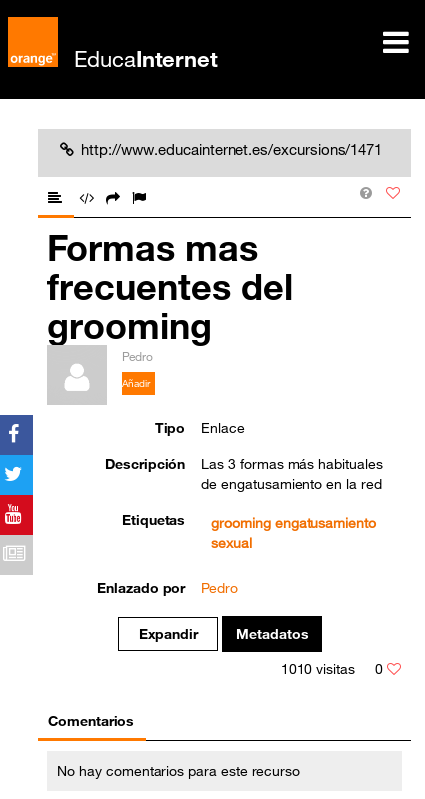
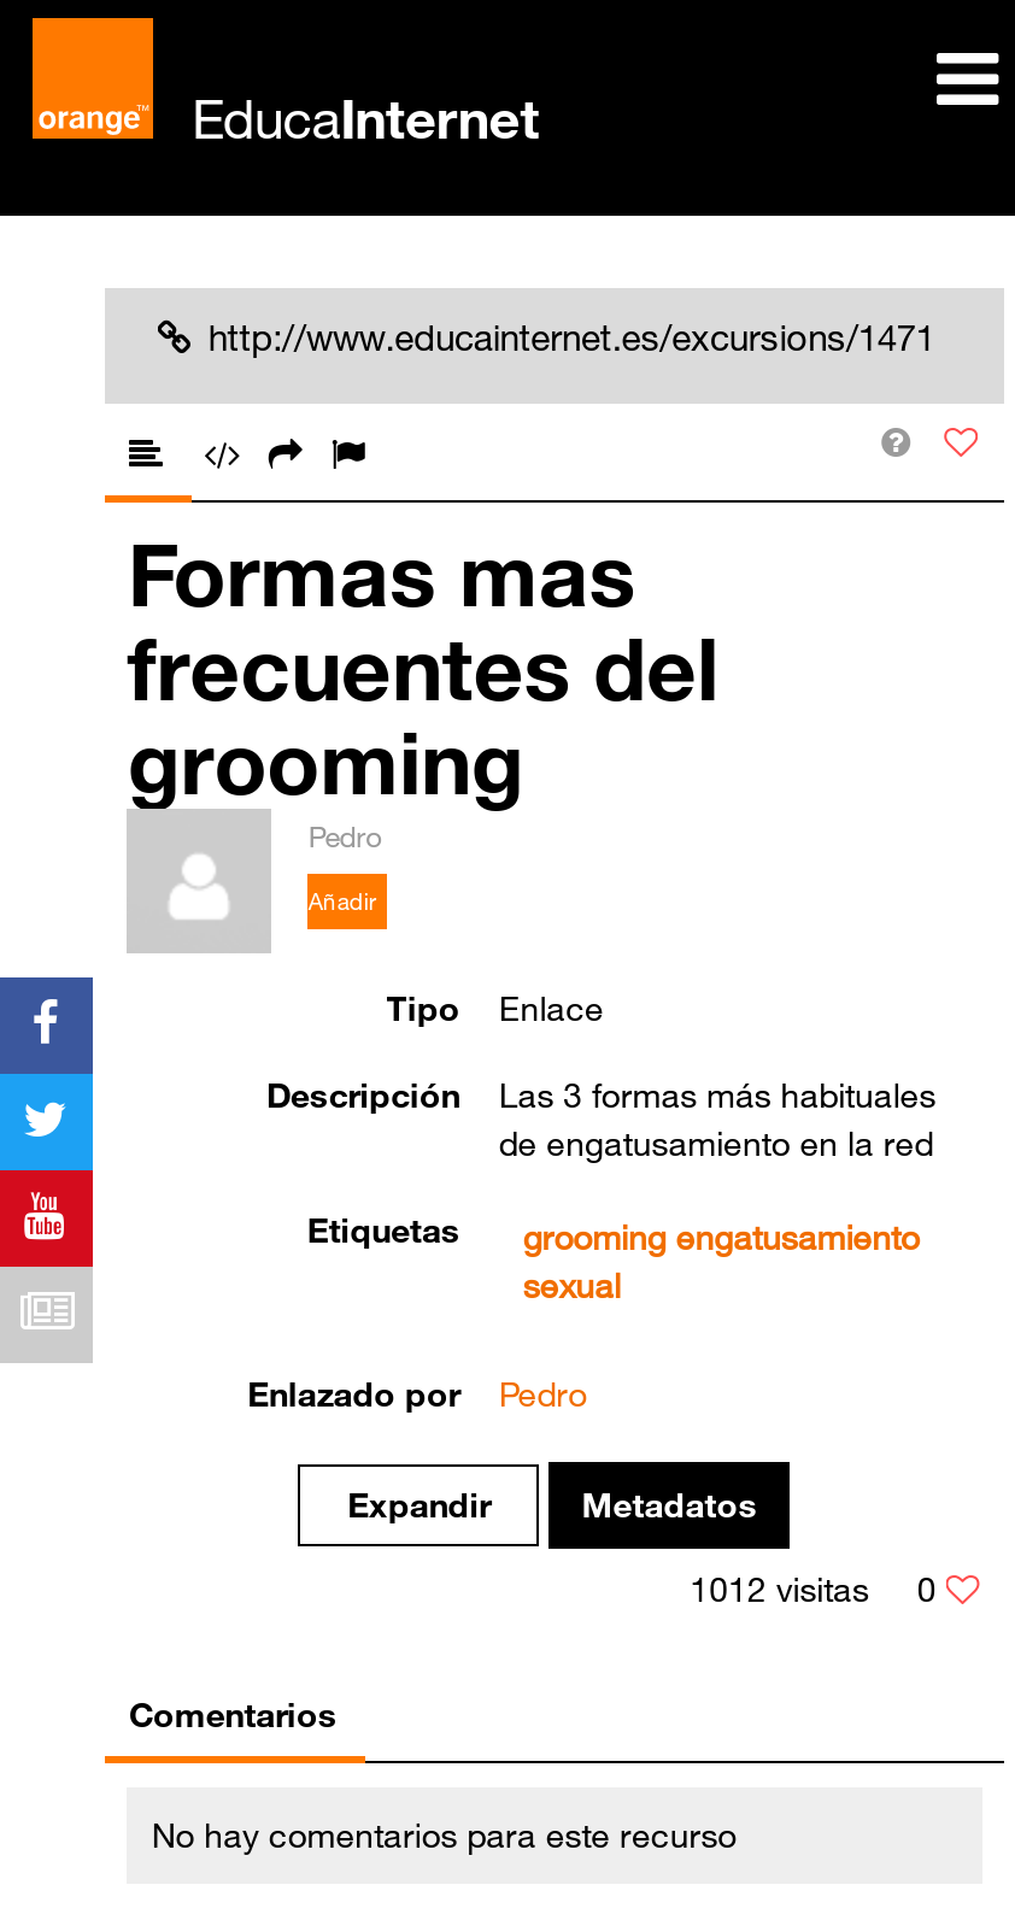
[281,660,383,678] 1010 visitas 0 -> [690,1568,936,1611] 1012 visitas 0

